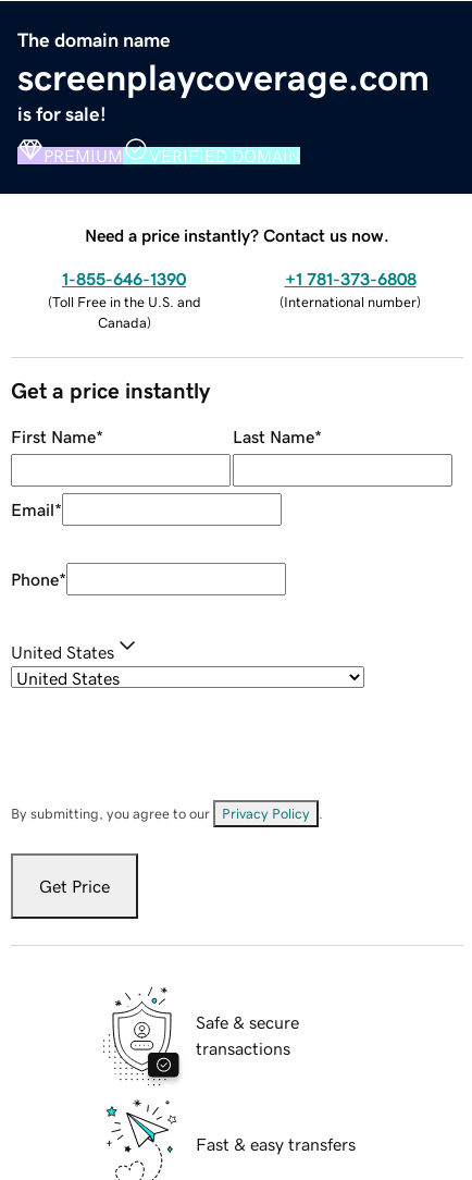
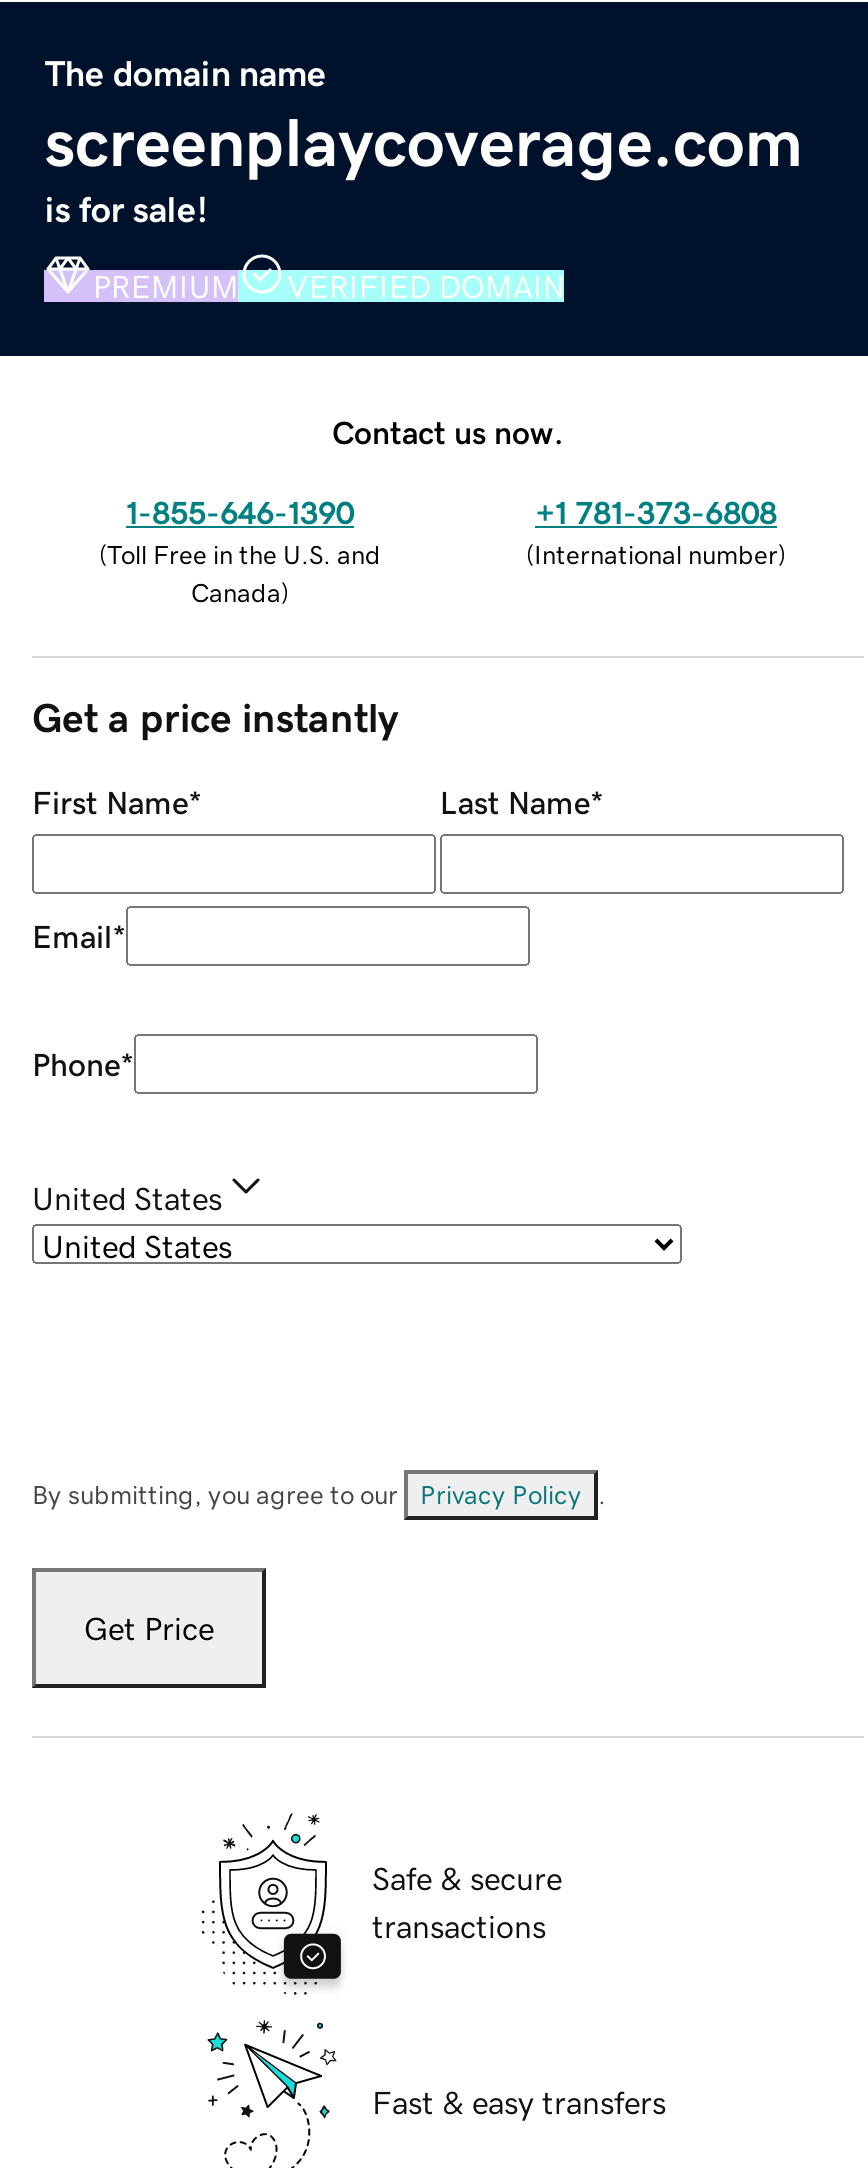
[85,226,389,243] Need a price instantly? Contact us now. -> [332,415,564,447] Contact us now.

